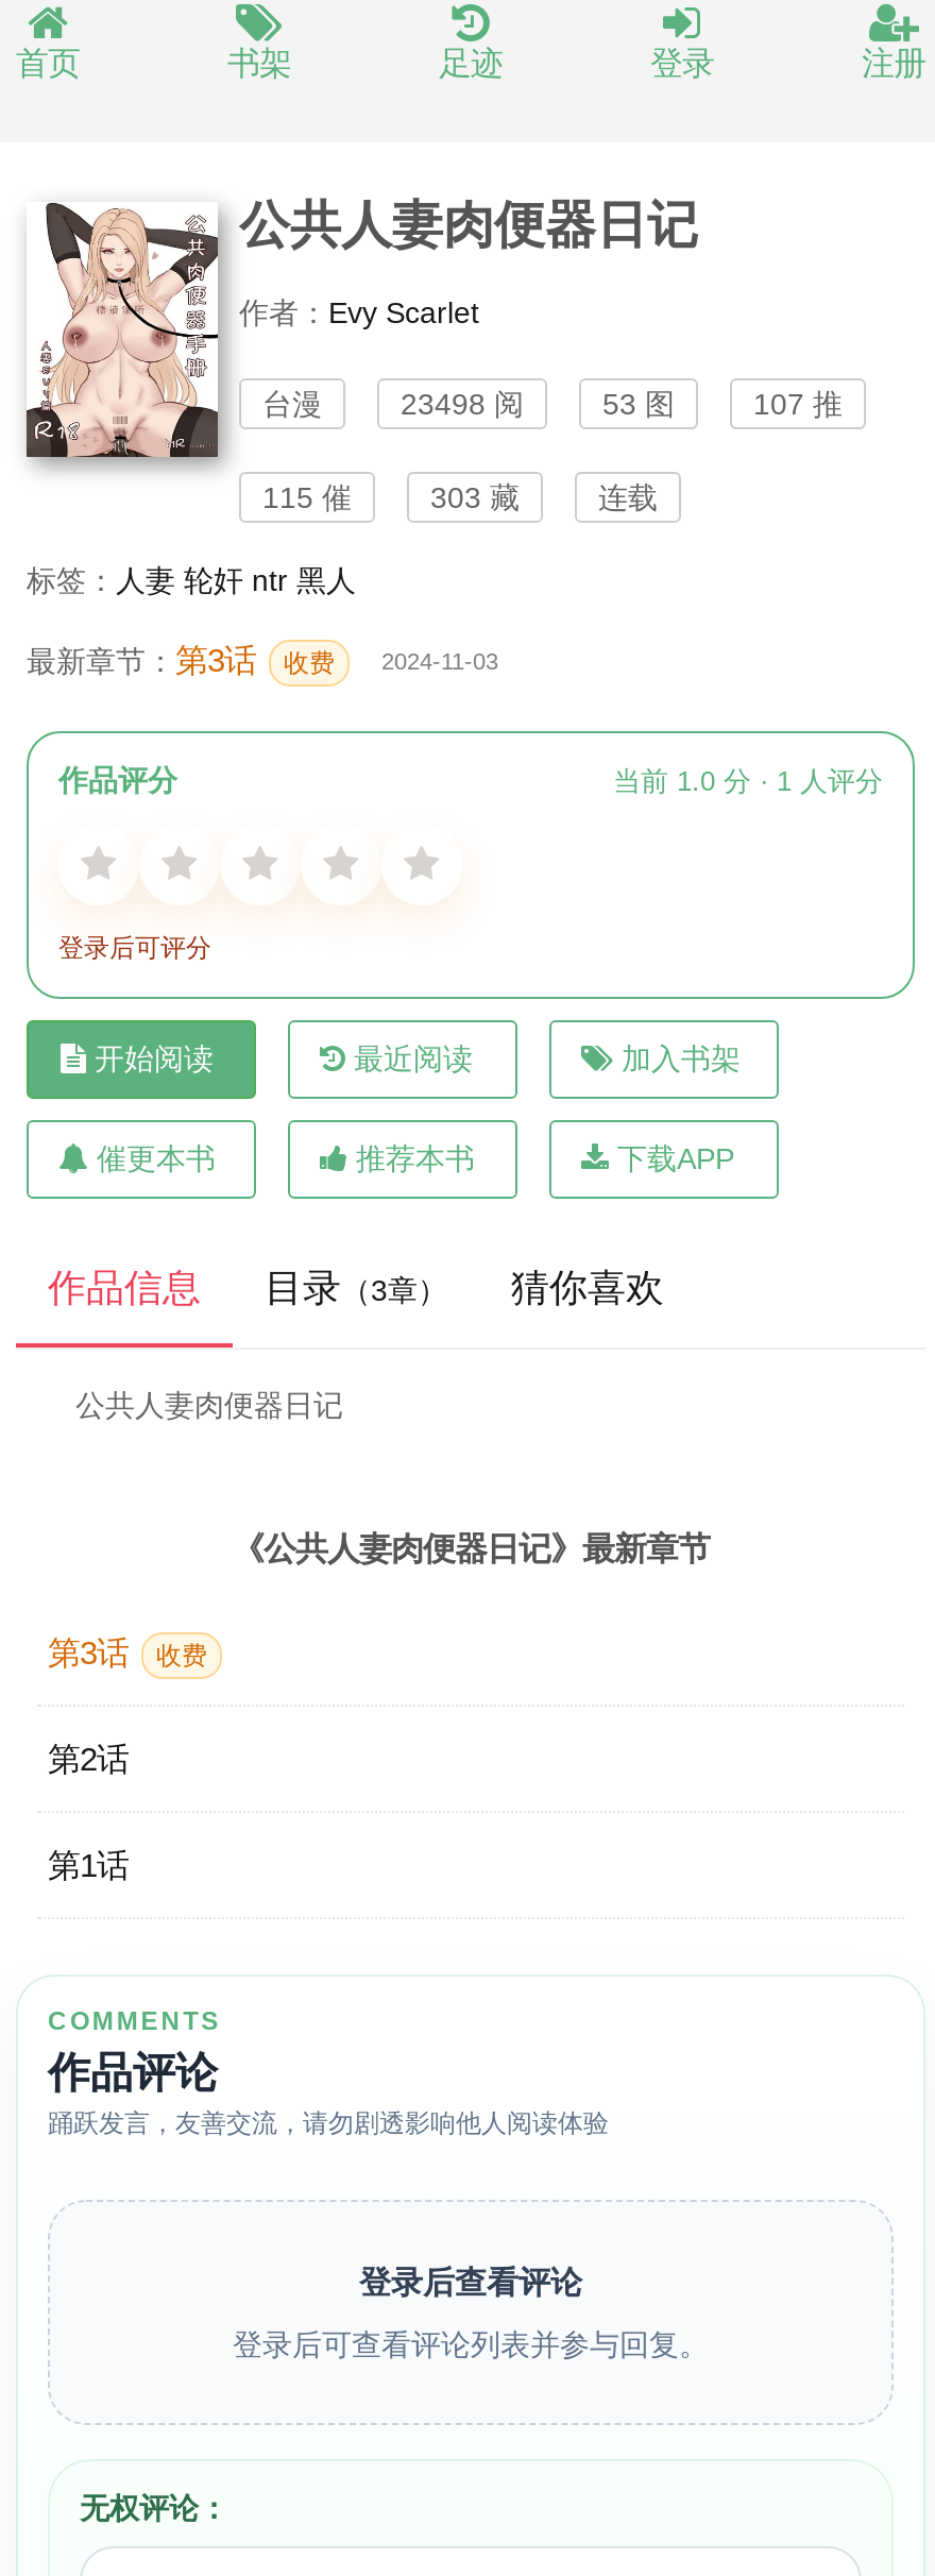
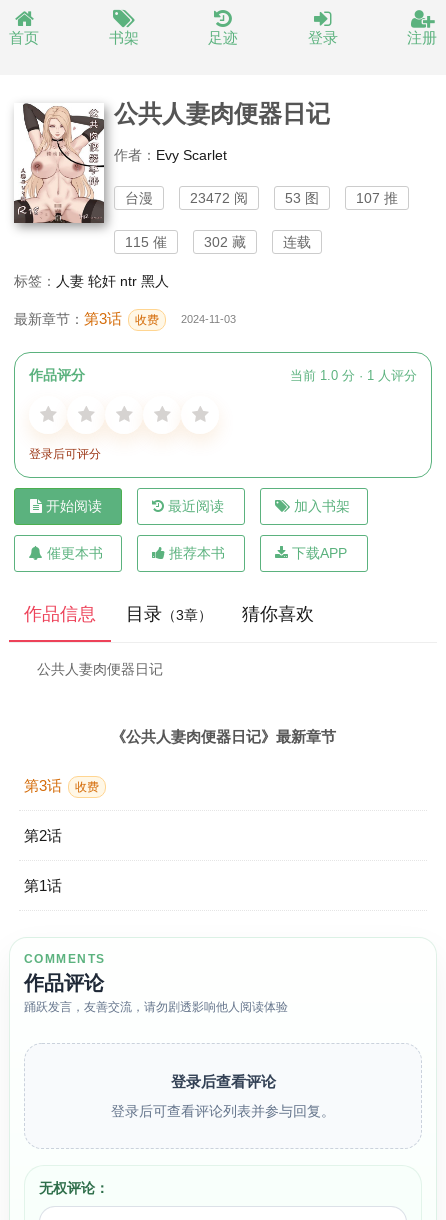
[401,387,524,421] 23498 阅 -> [190,190,248,206] 23472 阅
[430,480,520,514] 303 藏 -> [204,234,246,250] 302 藏

